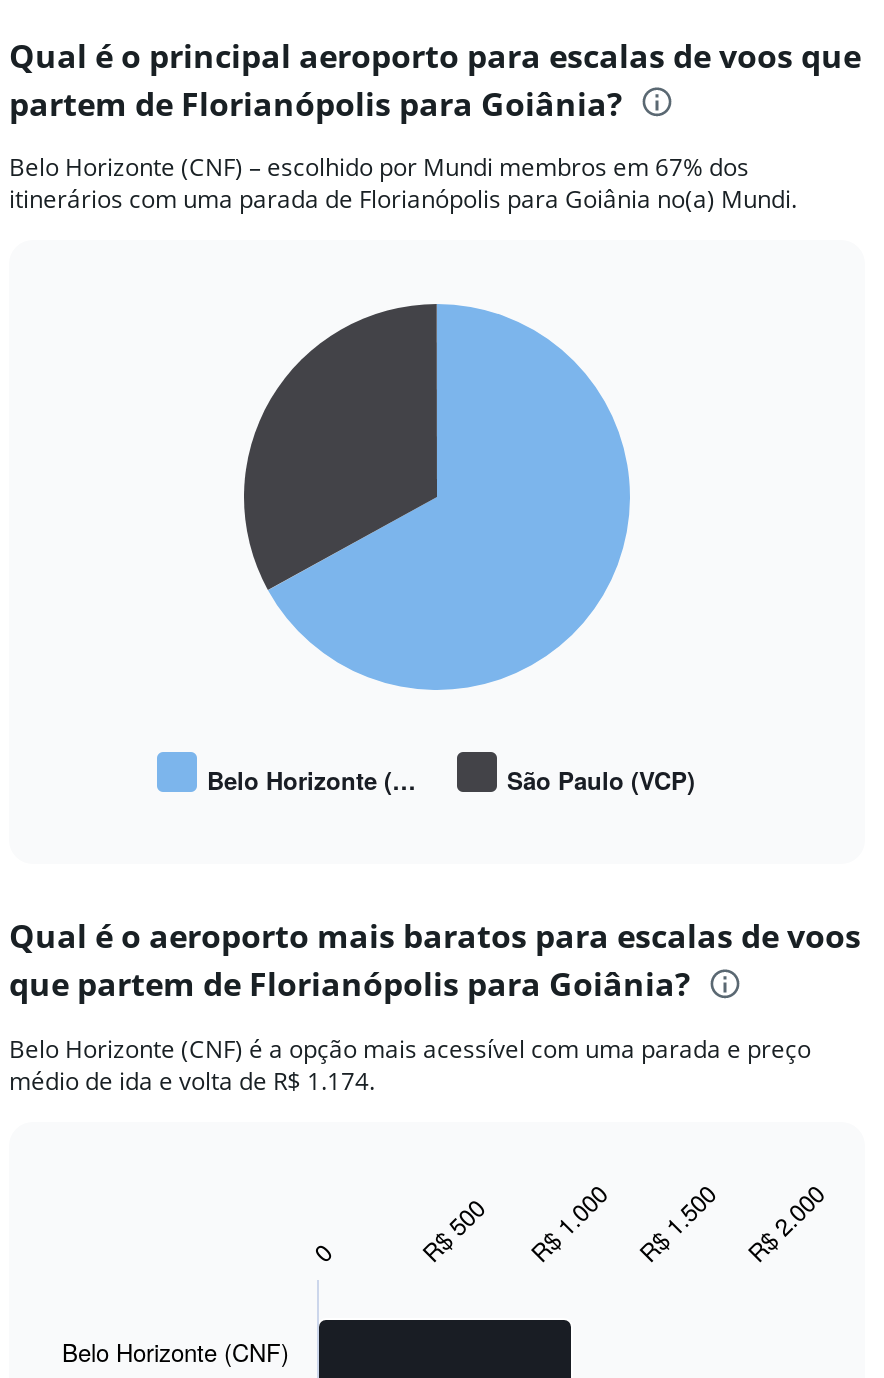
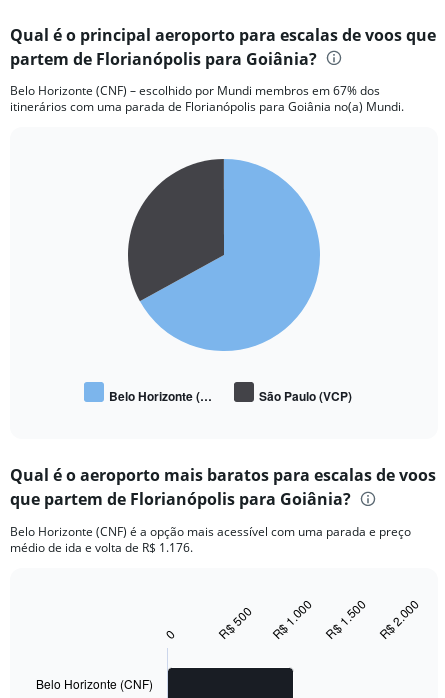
[9,1064,375,1098] médio de ida e volta de R$ 1.174. -> [10,539,193,556] médio de ida e volta de R$ 1.176.

